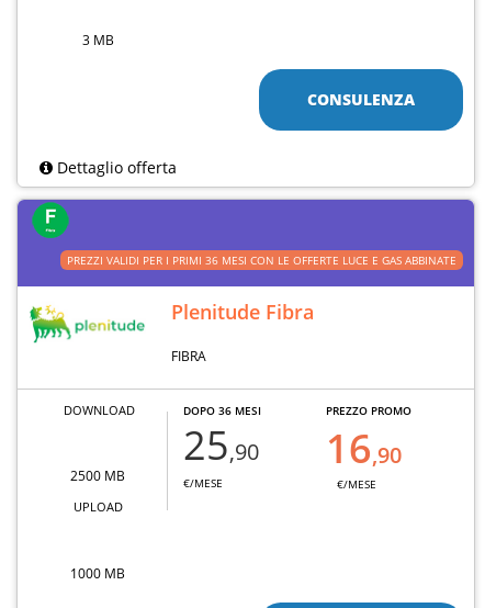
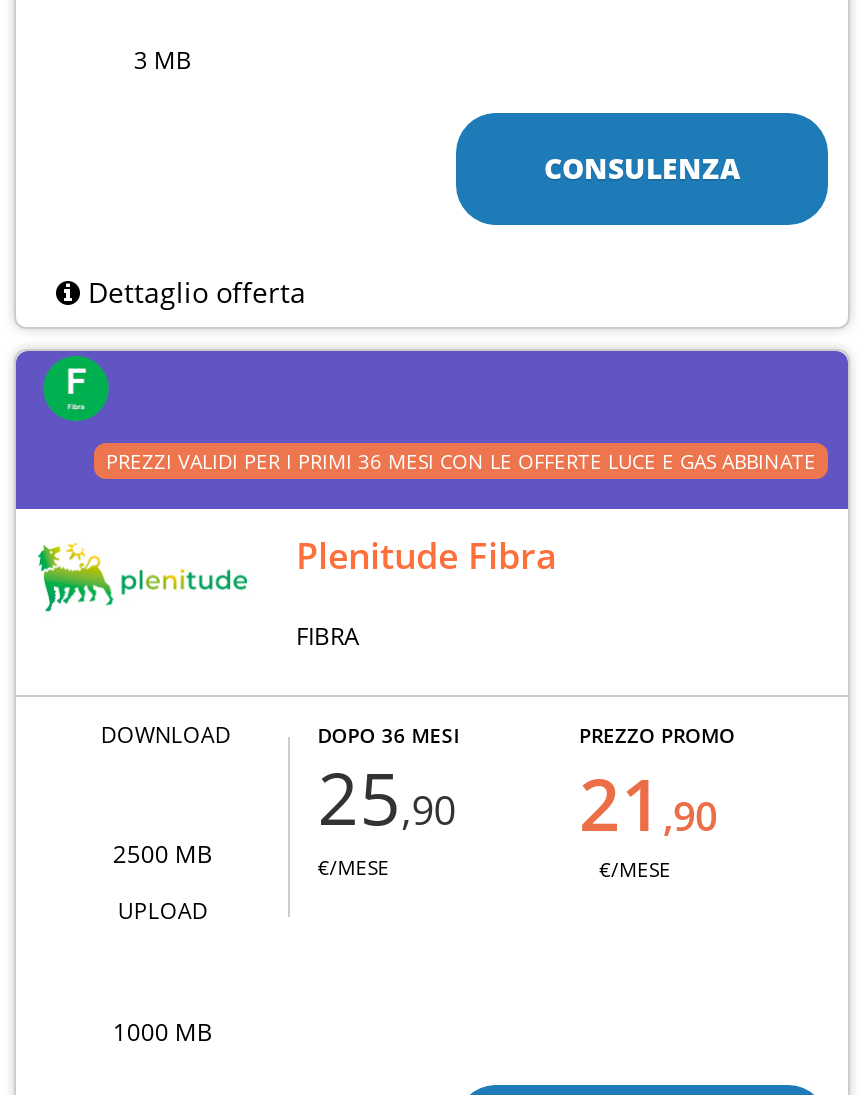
[183,418,402,475] 25,90 16,90 -> [317,749,717,853] 25,90 21,90

